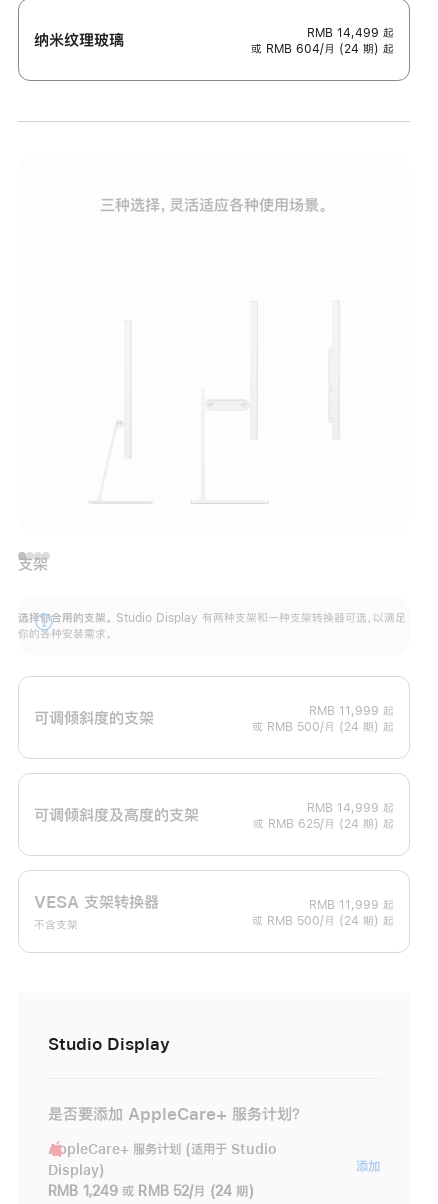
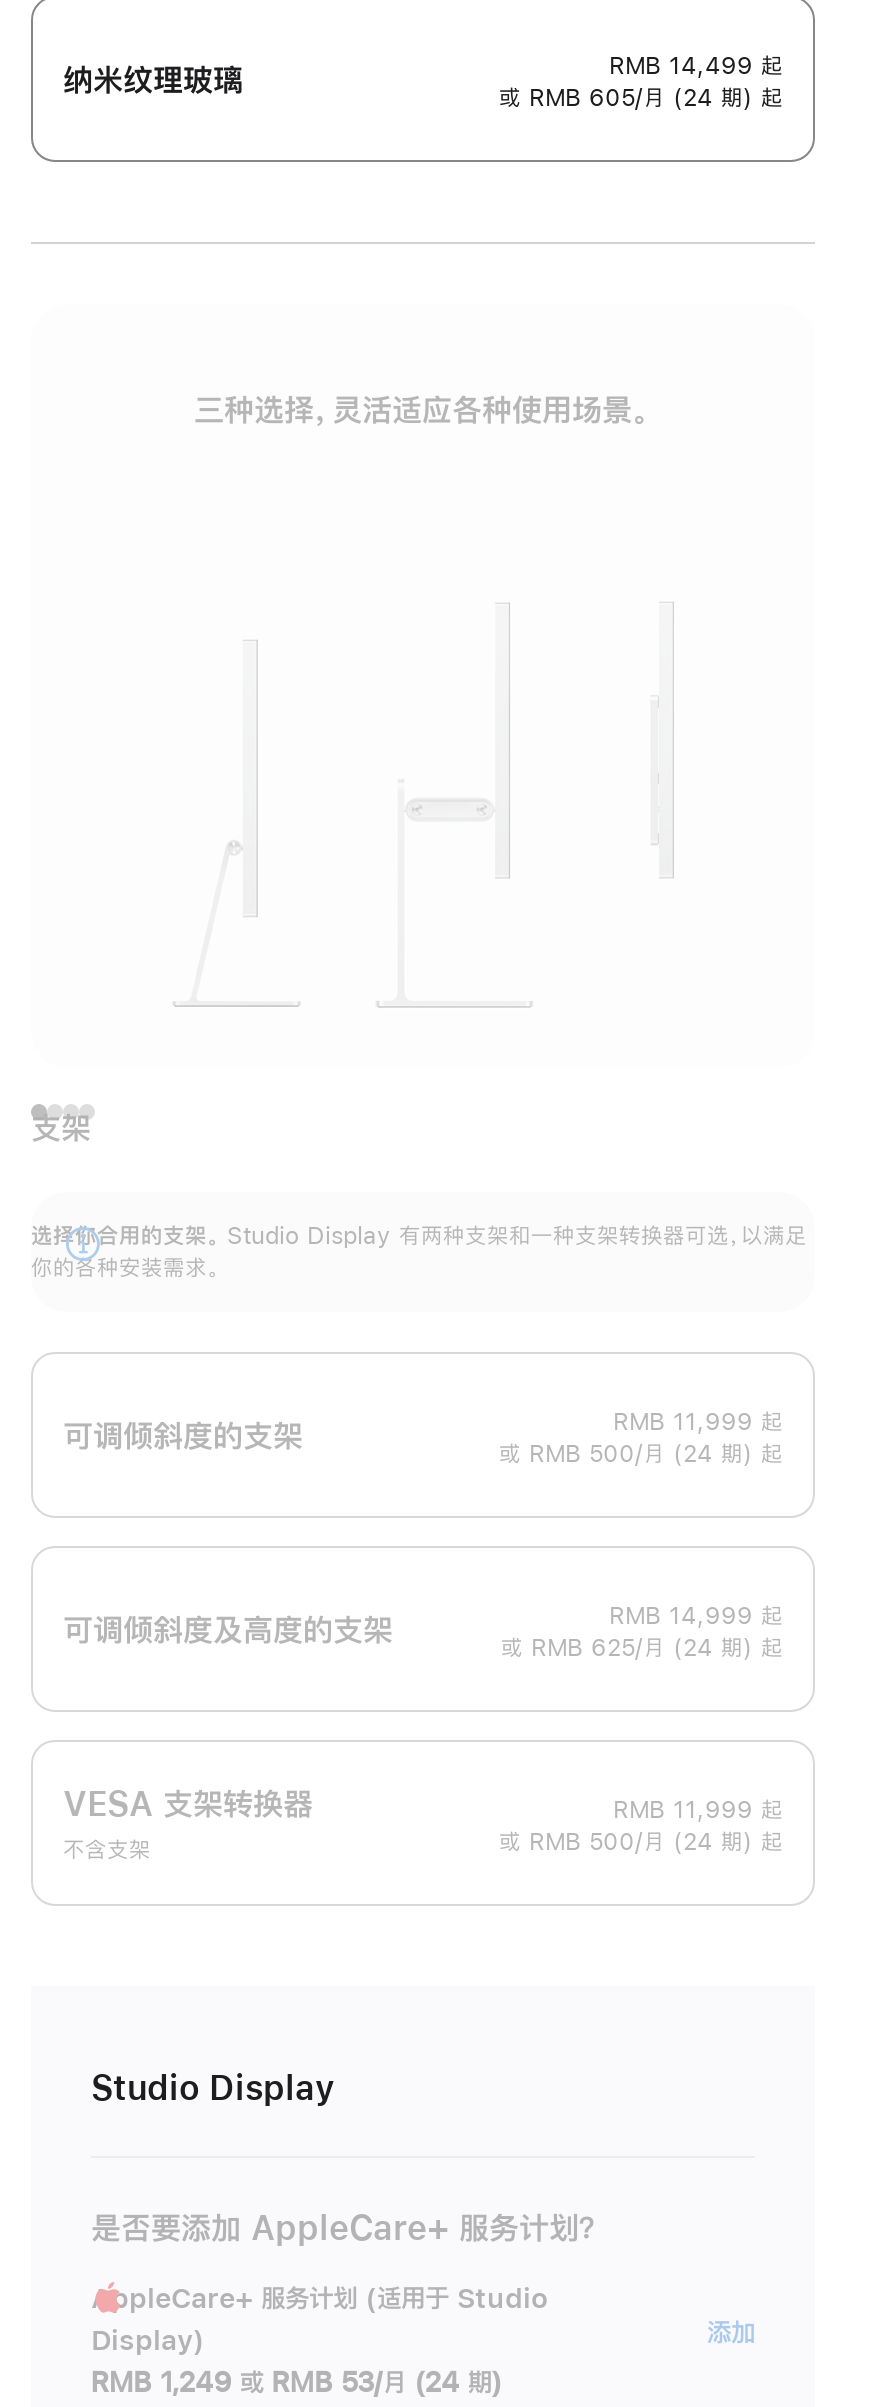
[251,43,394,55] 或 RMB 604/月 (24 期) 起 -> [499,86,783,110] 或 RMB 605/月 (24 期) 起
[48,1184,254,1198] RMB 1,249 或 RMB 52/月 (24 期) -> [91,2369,502,2397] RMB 1,249 或 RMB 53/月 (24 期)

